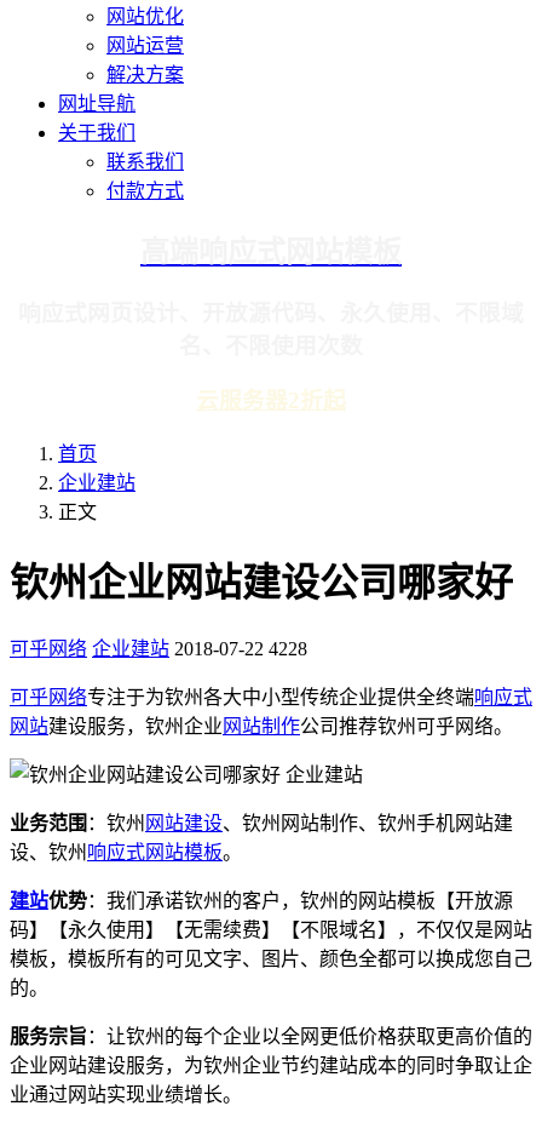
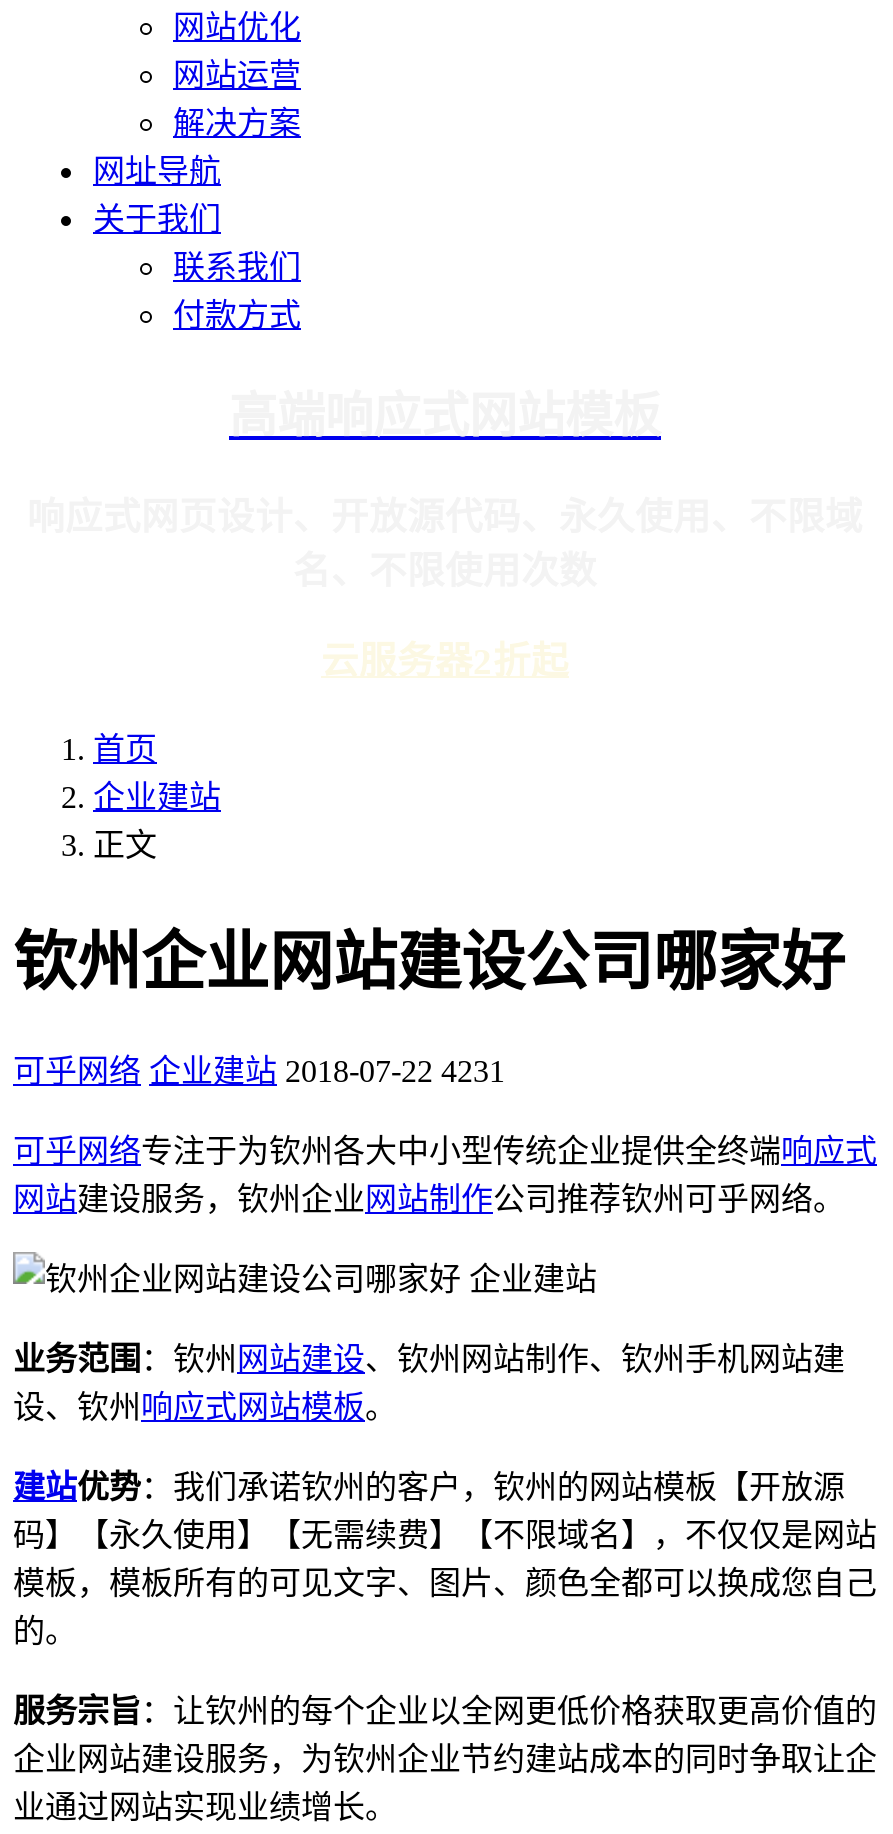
[10,638,307,659] 可乎网络 企业建站 2018-07-22 4228 -> [13,1054,505,1088] 可乎网络 企业建站 2018-07-22 4231

